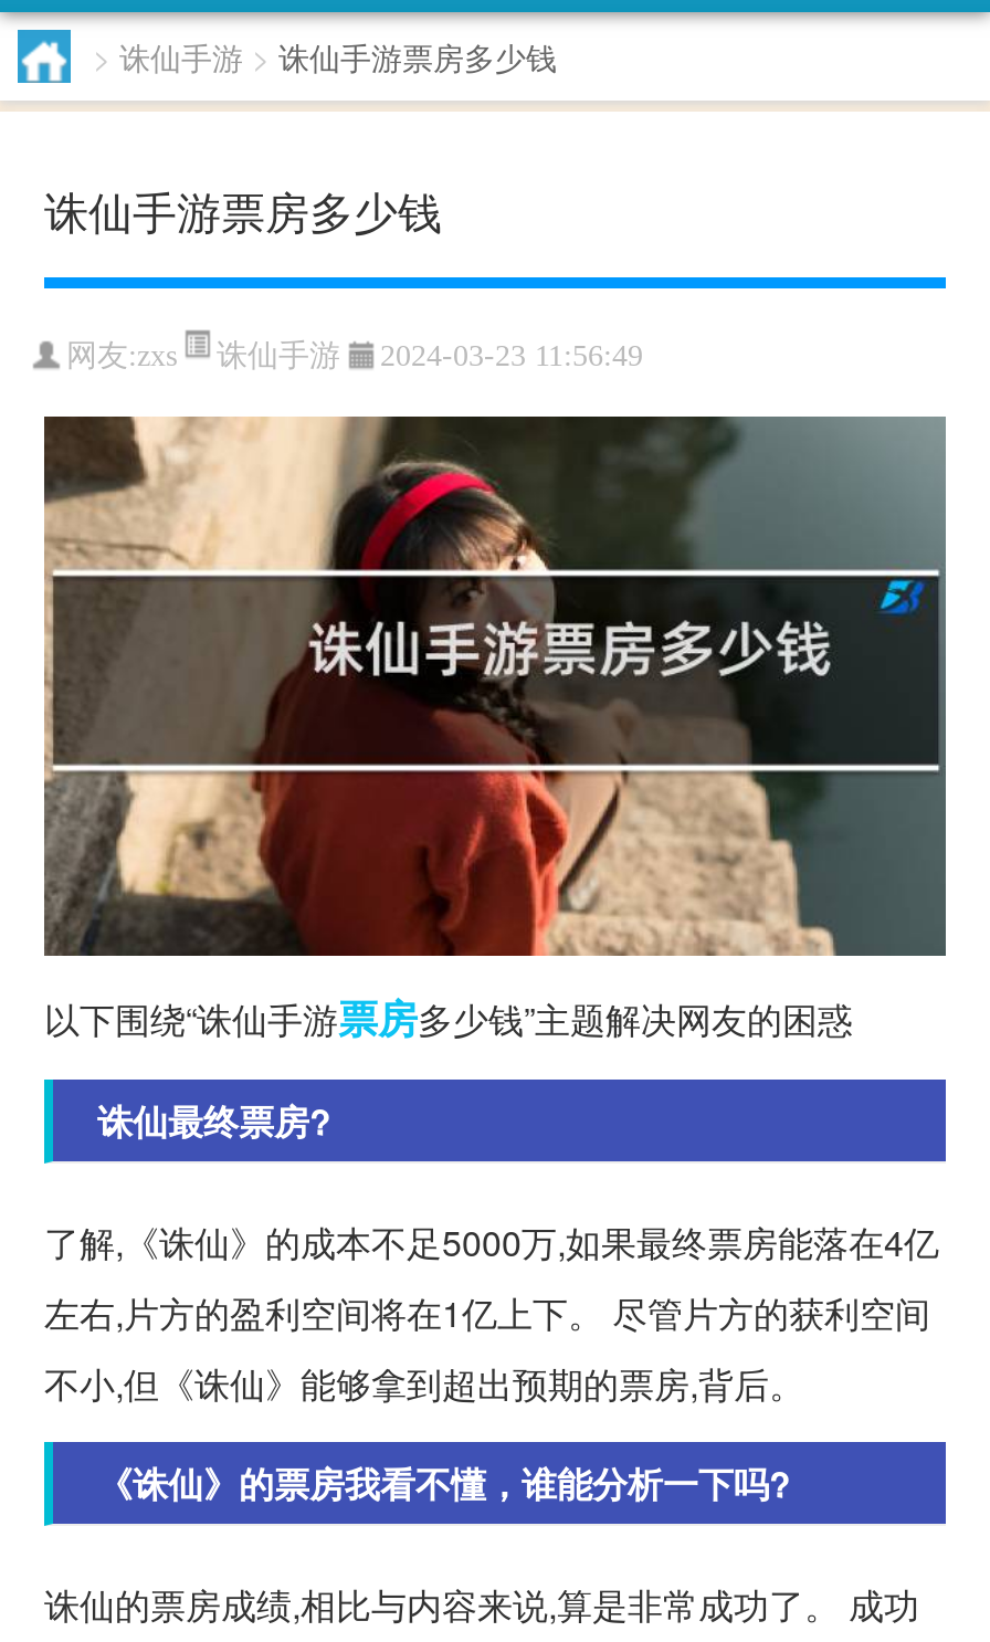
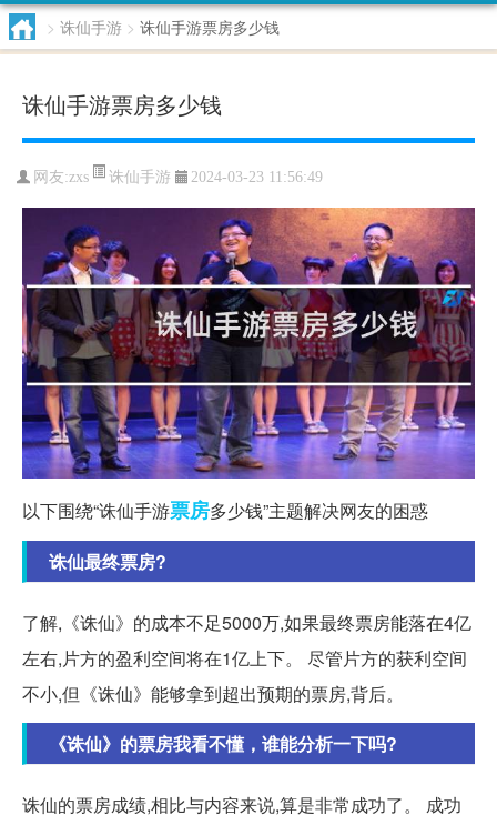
[42,414,948,958] [image] -> [21,207,476,480] [image]

